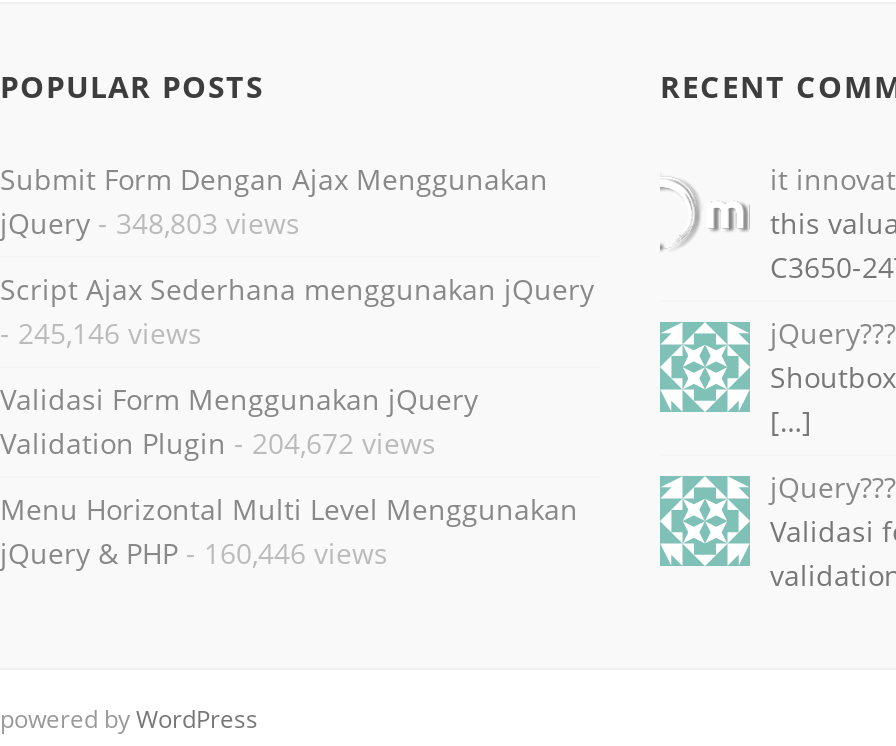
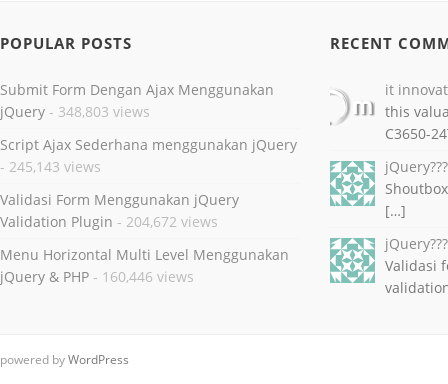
[0,314,202,352] - 245,146 views -> [0,157,101,176] - 245,143 views

